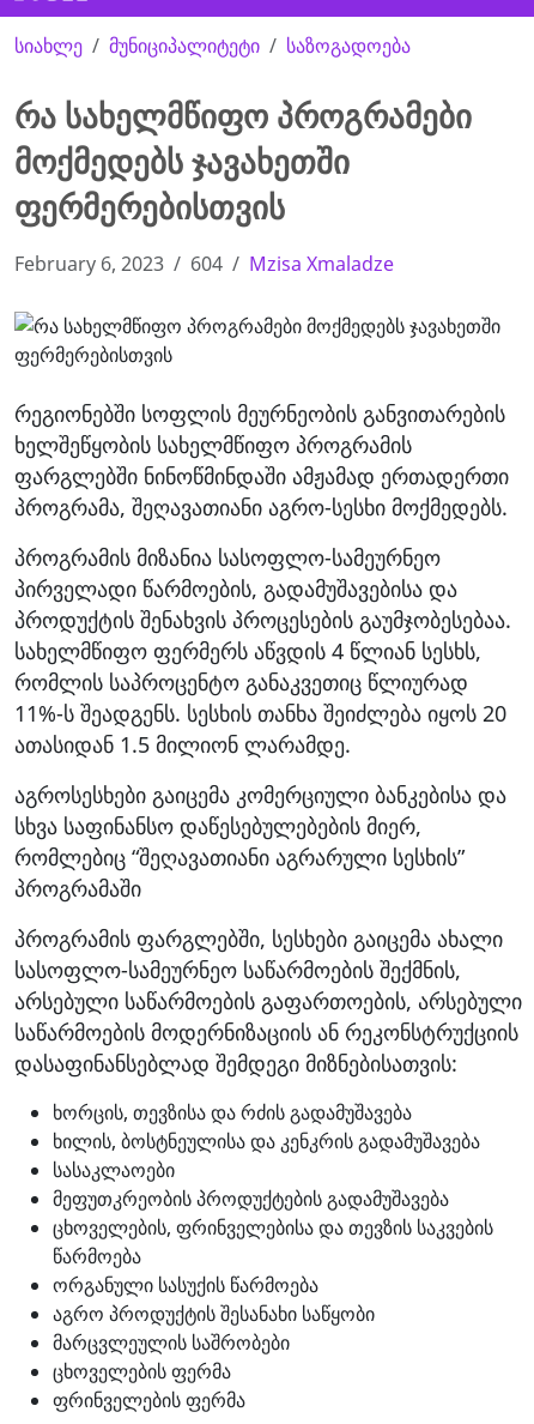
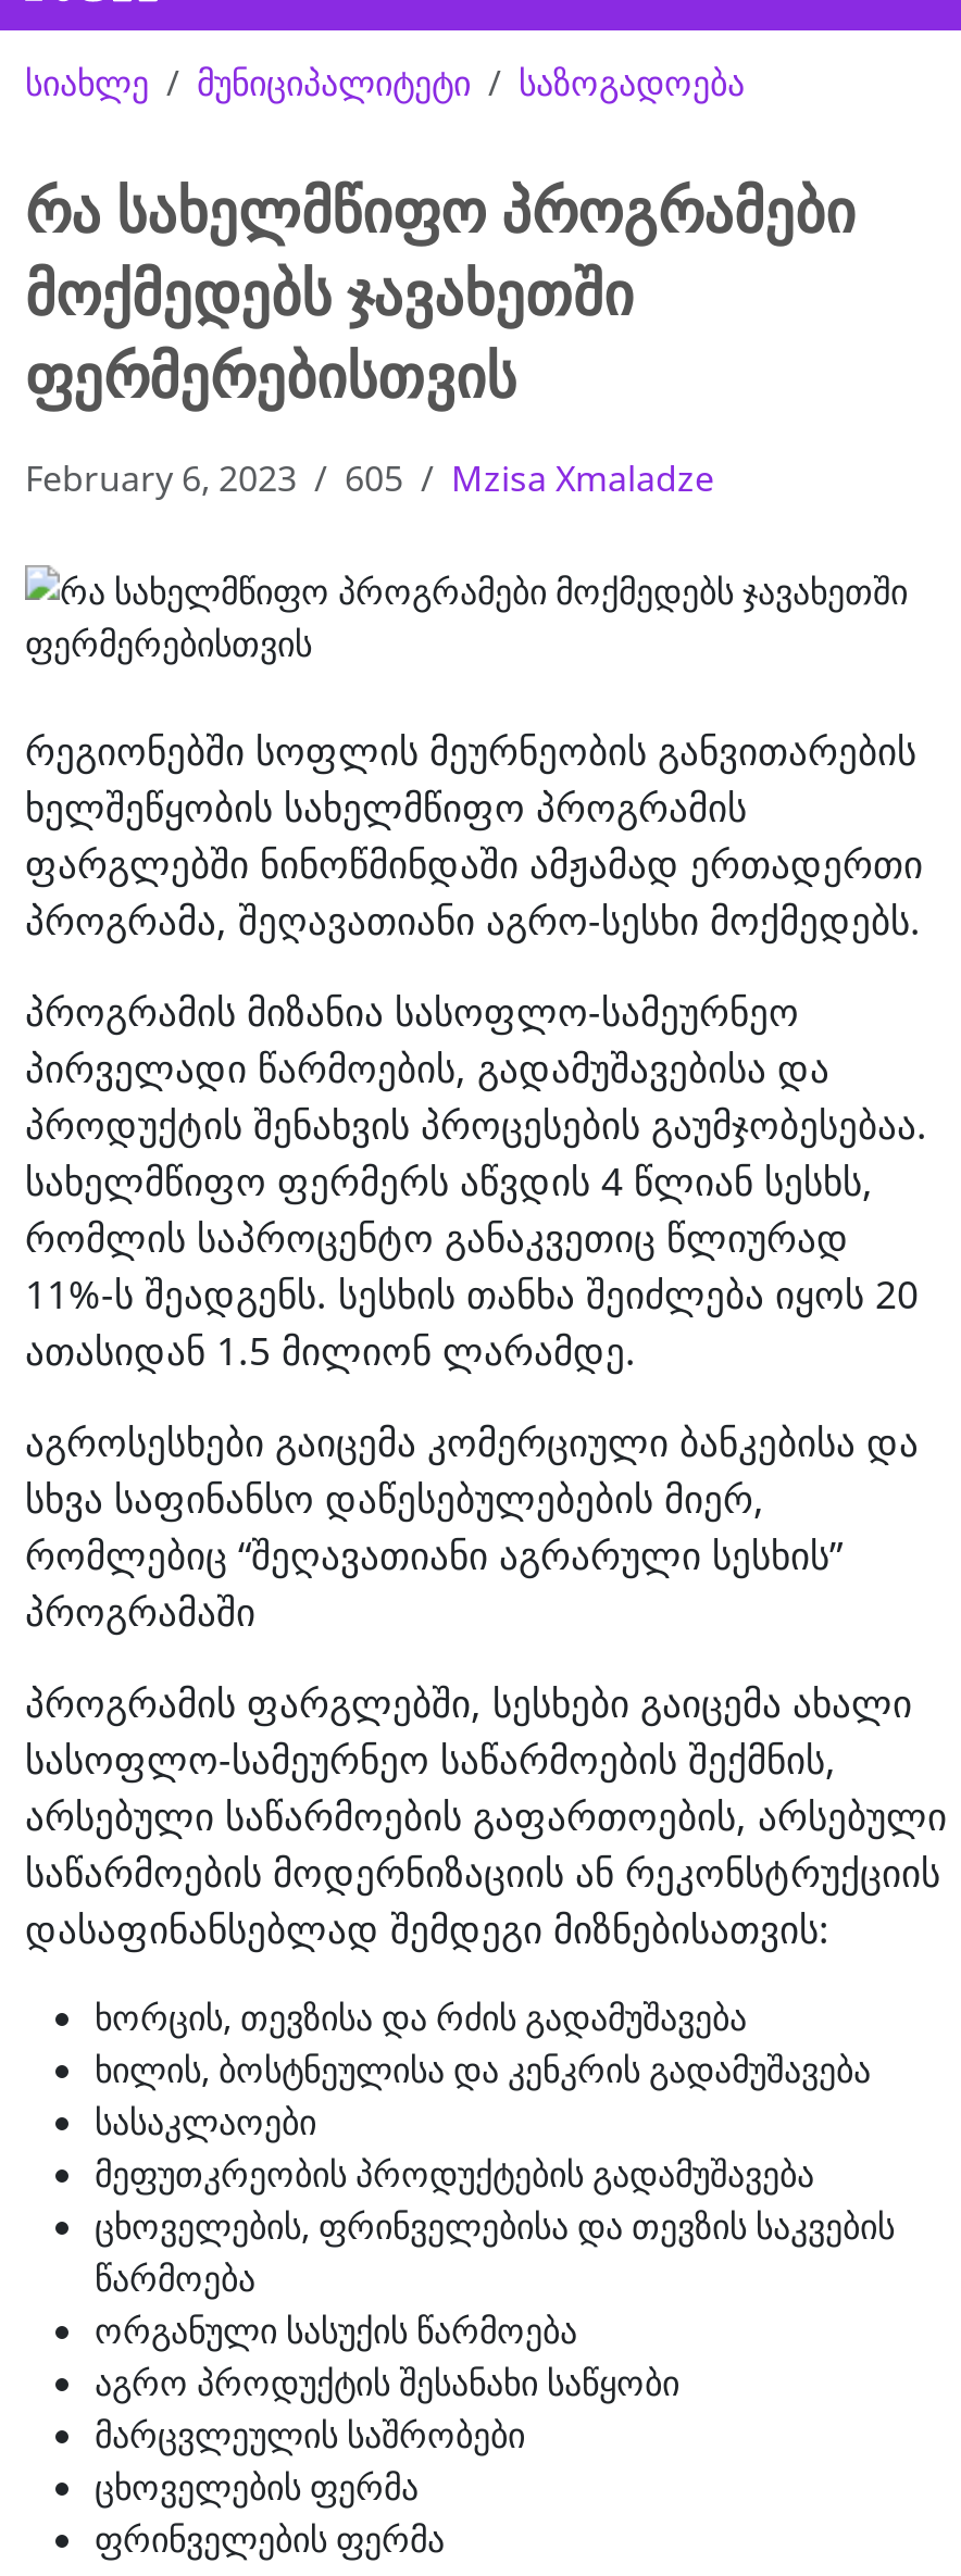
[14,251,394,277] February 6, 2023 604 Mzisa Xmaladze -> [25,455,714,503] February 6, 2023 605 Mzisa Xmaladze

